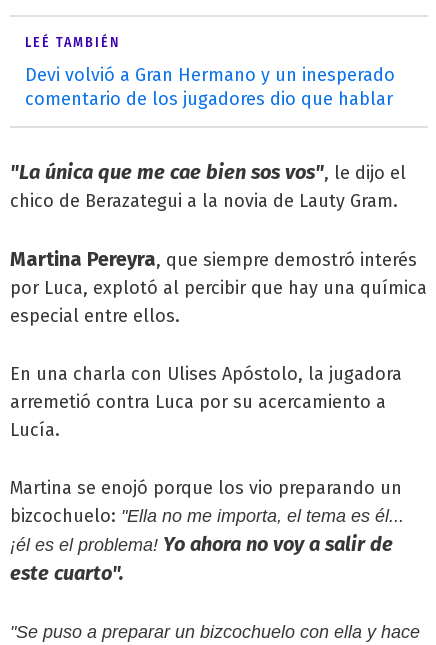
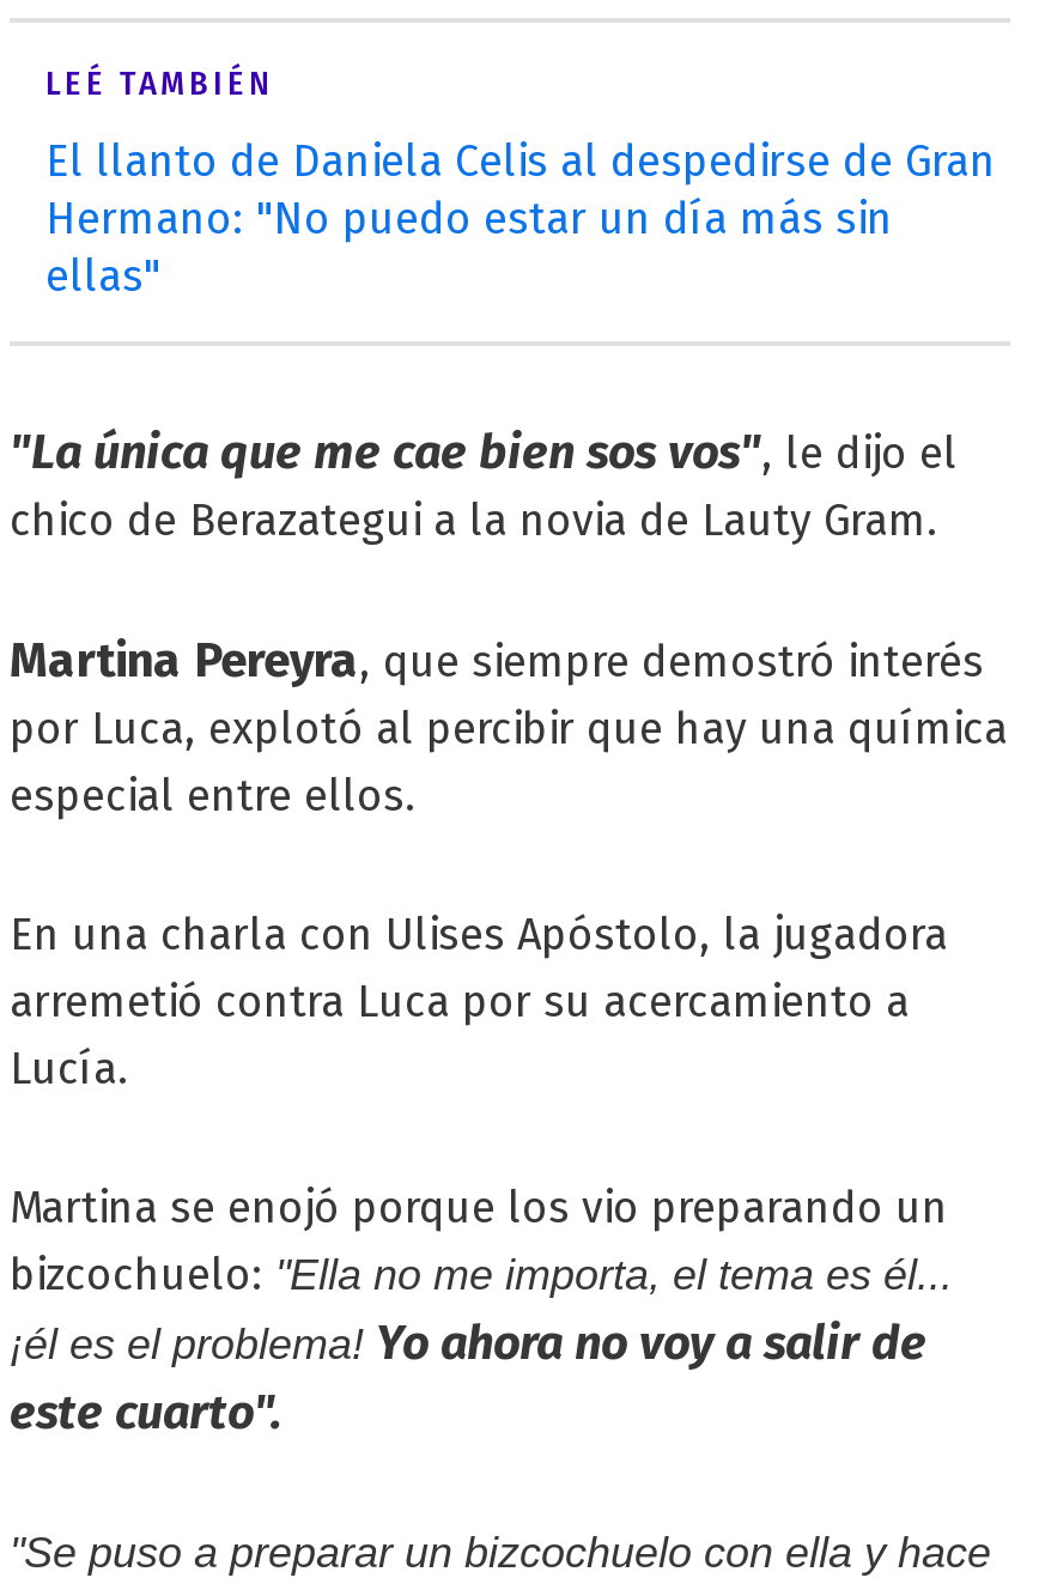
[25,64,395,110] Devi volvió a Gran Hermano y un inesperado | comentario de los jugadores dio que hablar -> [45,135,996,302] El llanto de Daniela Celis al despedirse de Gran | Hermano: "No puedo estar un día más sin | ellas"

